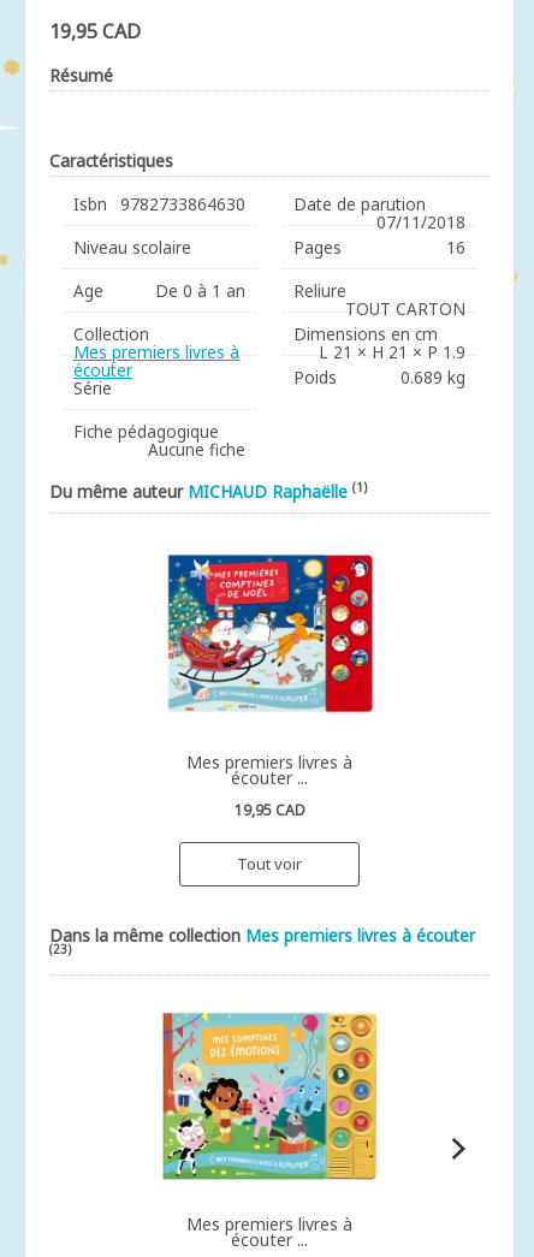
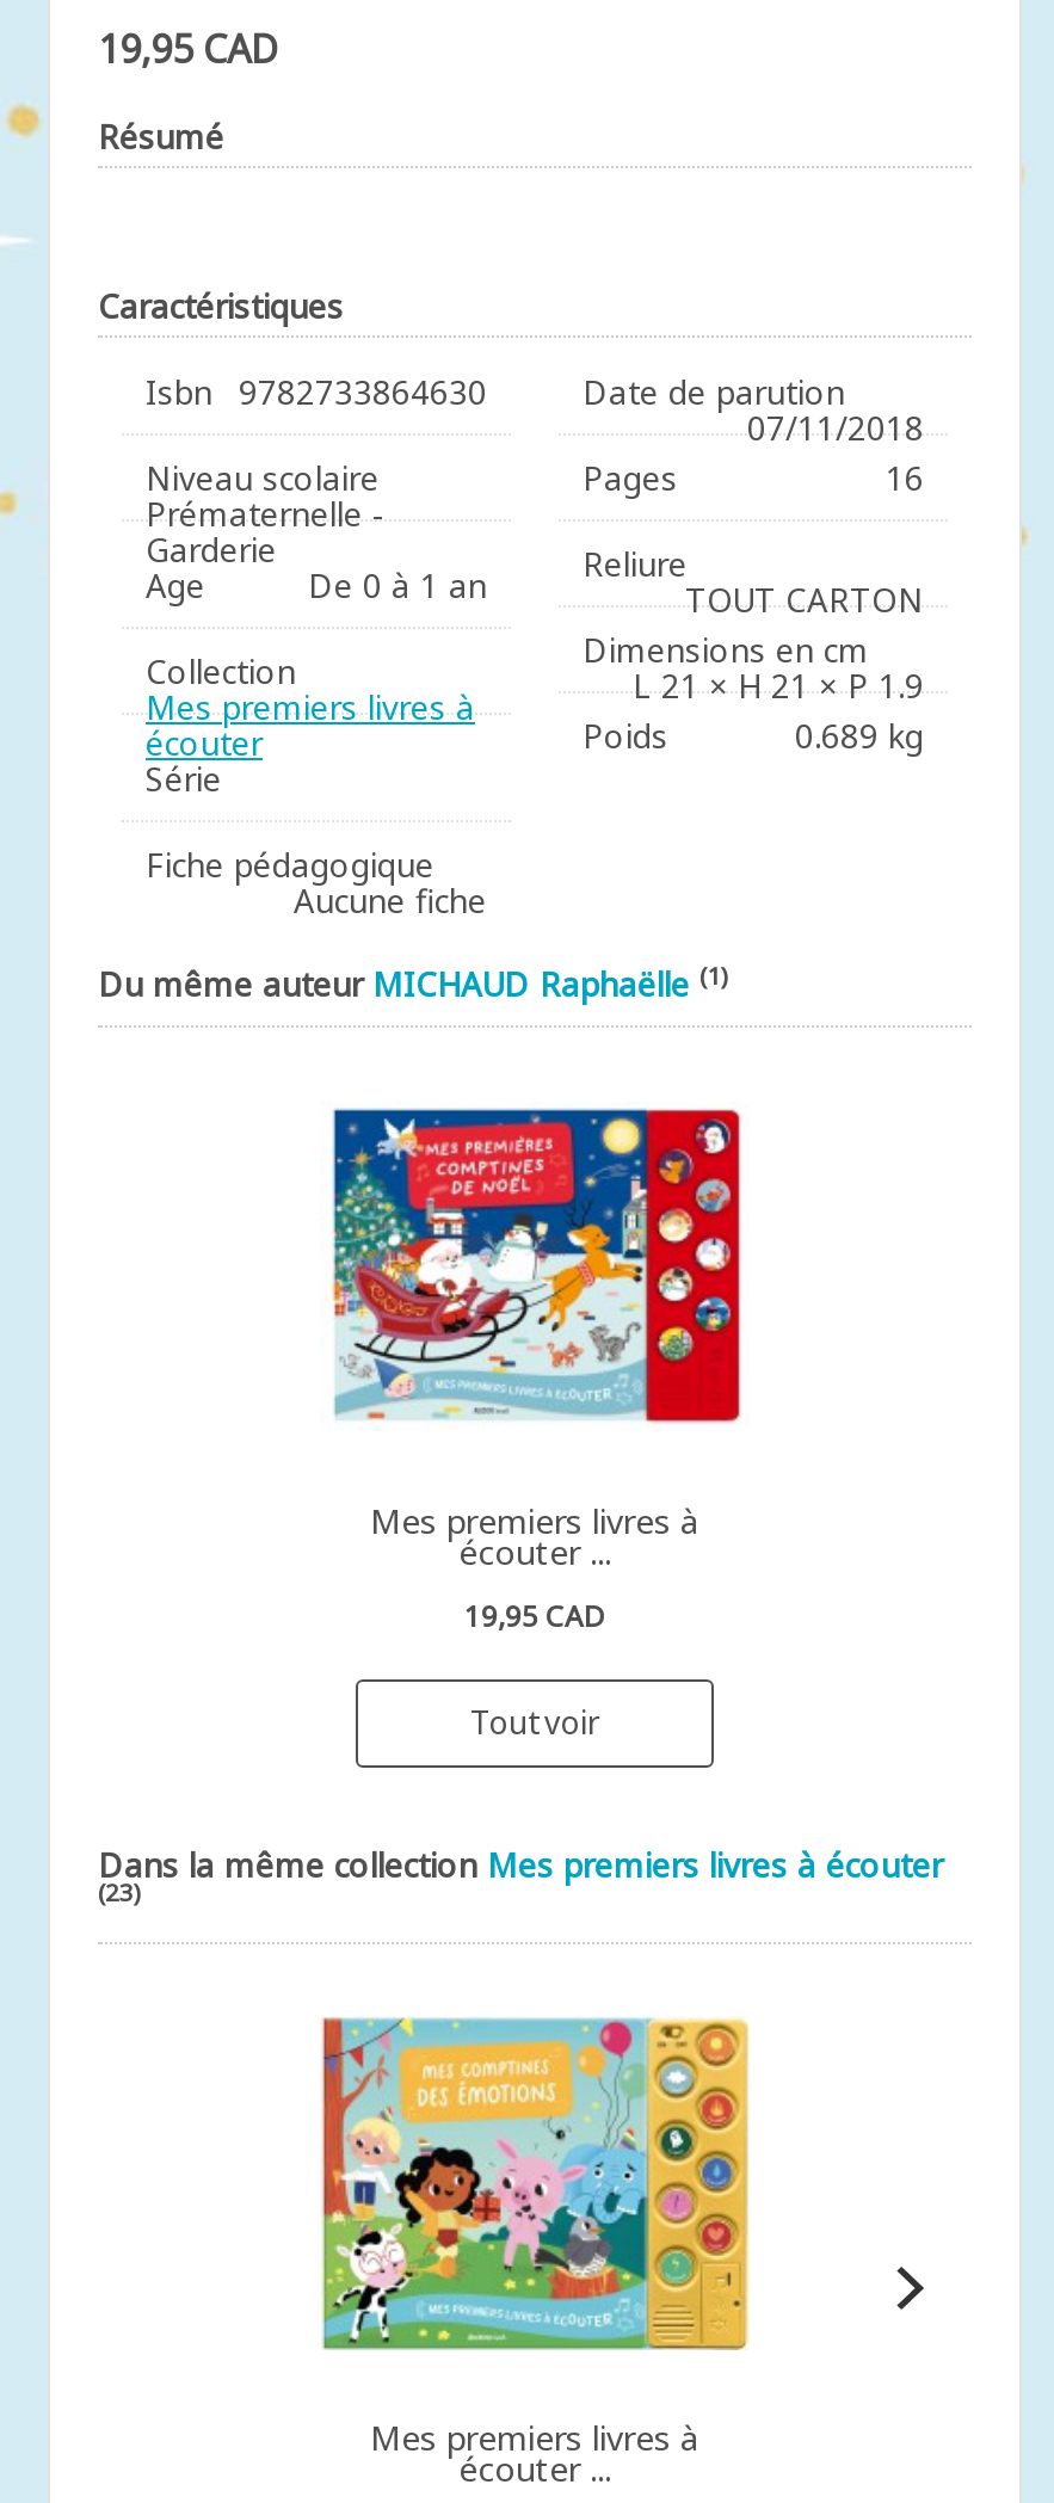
none -> [146,491,384,572] Prématernelle - | Garderie

